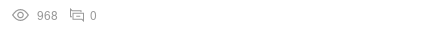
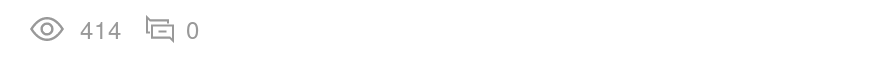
[37,6,97,23] 968 0 -> [80,11,200,45] 414 0

